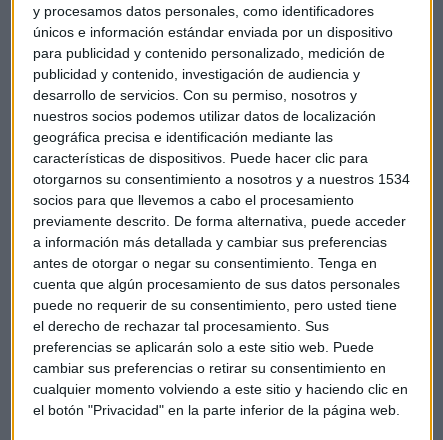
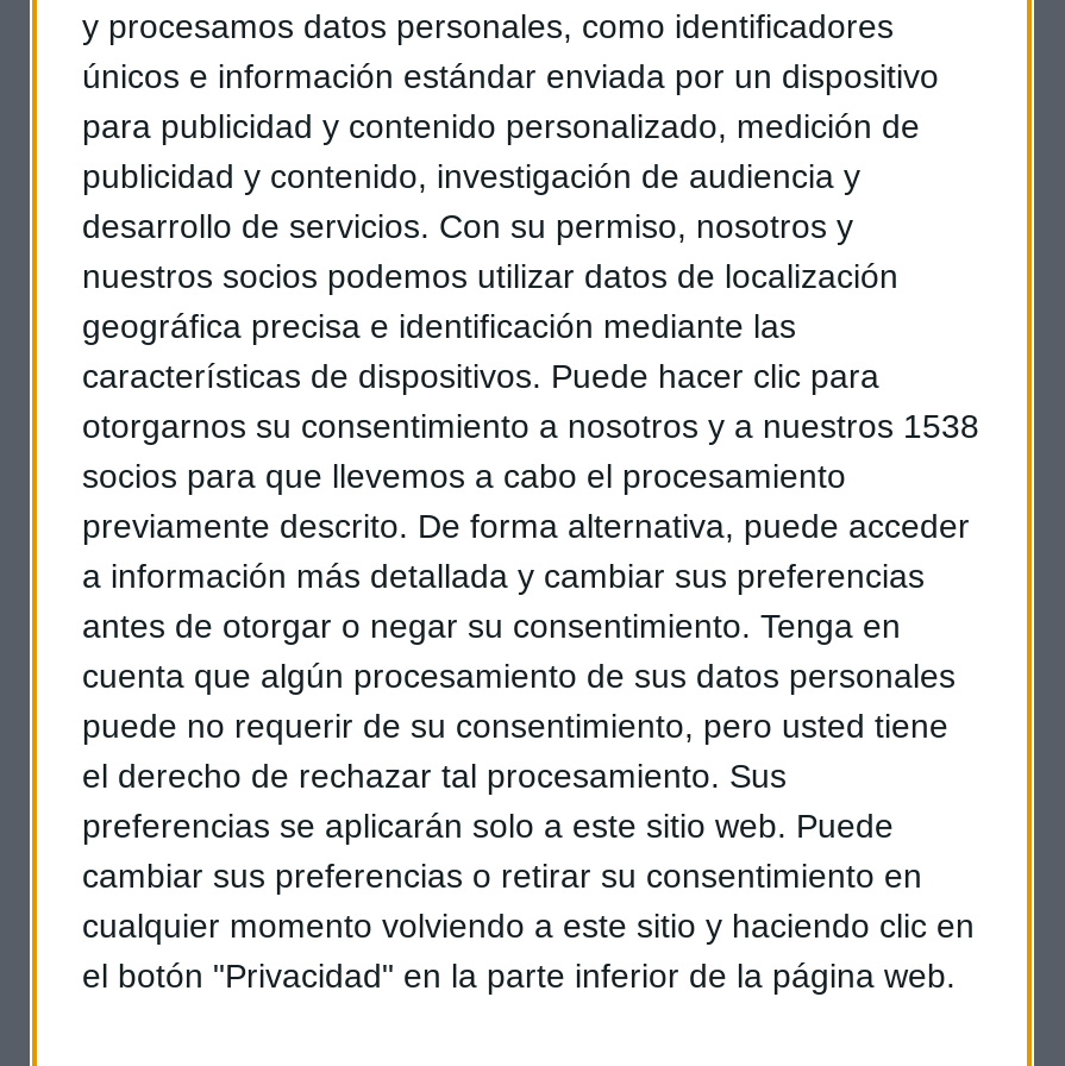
[33,171,410,187] otorgarnos su consentimiento a nosotros y a nuestros 1534 -> [82,407,979,445] otorgarnos su consentimiento a nosotros y a nuestros 1538

